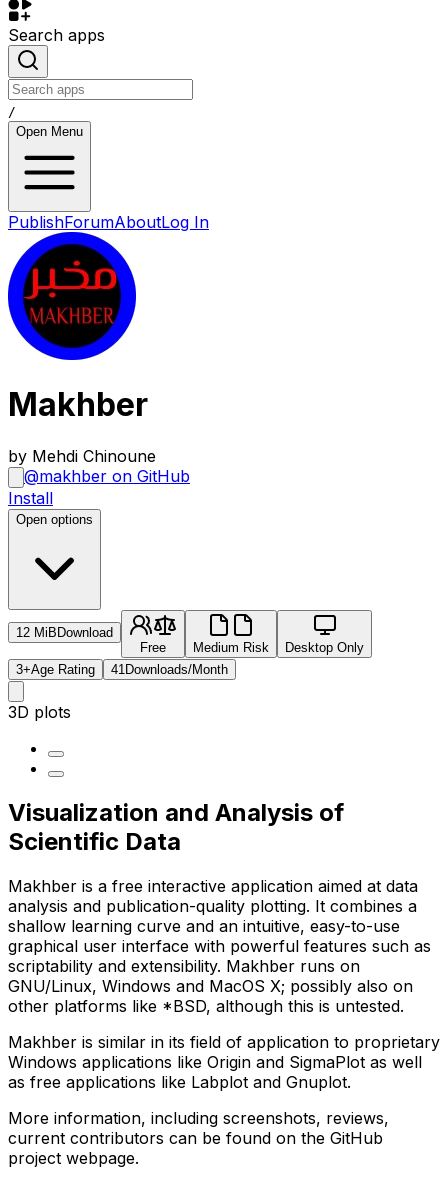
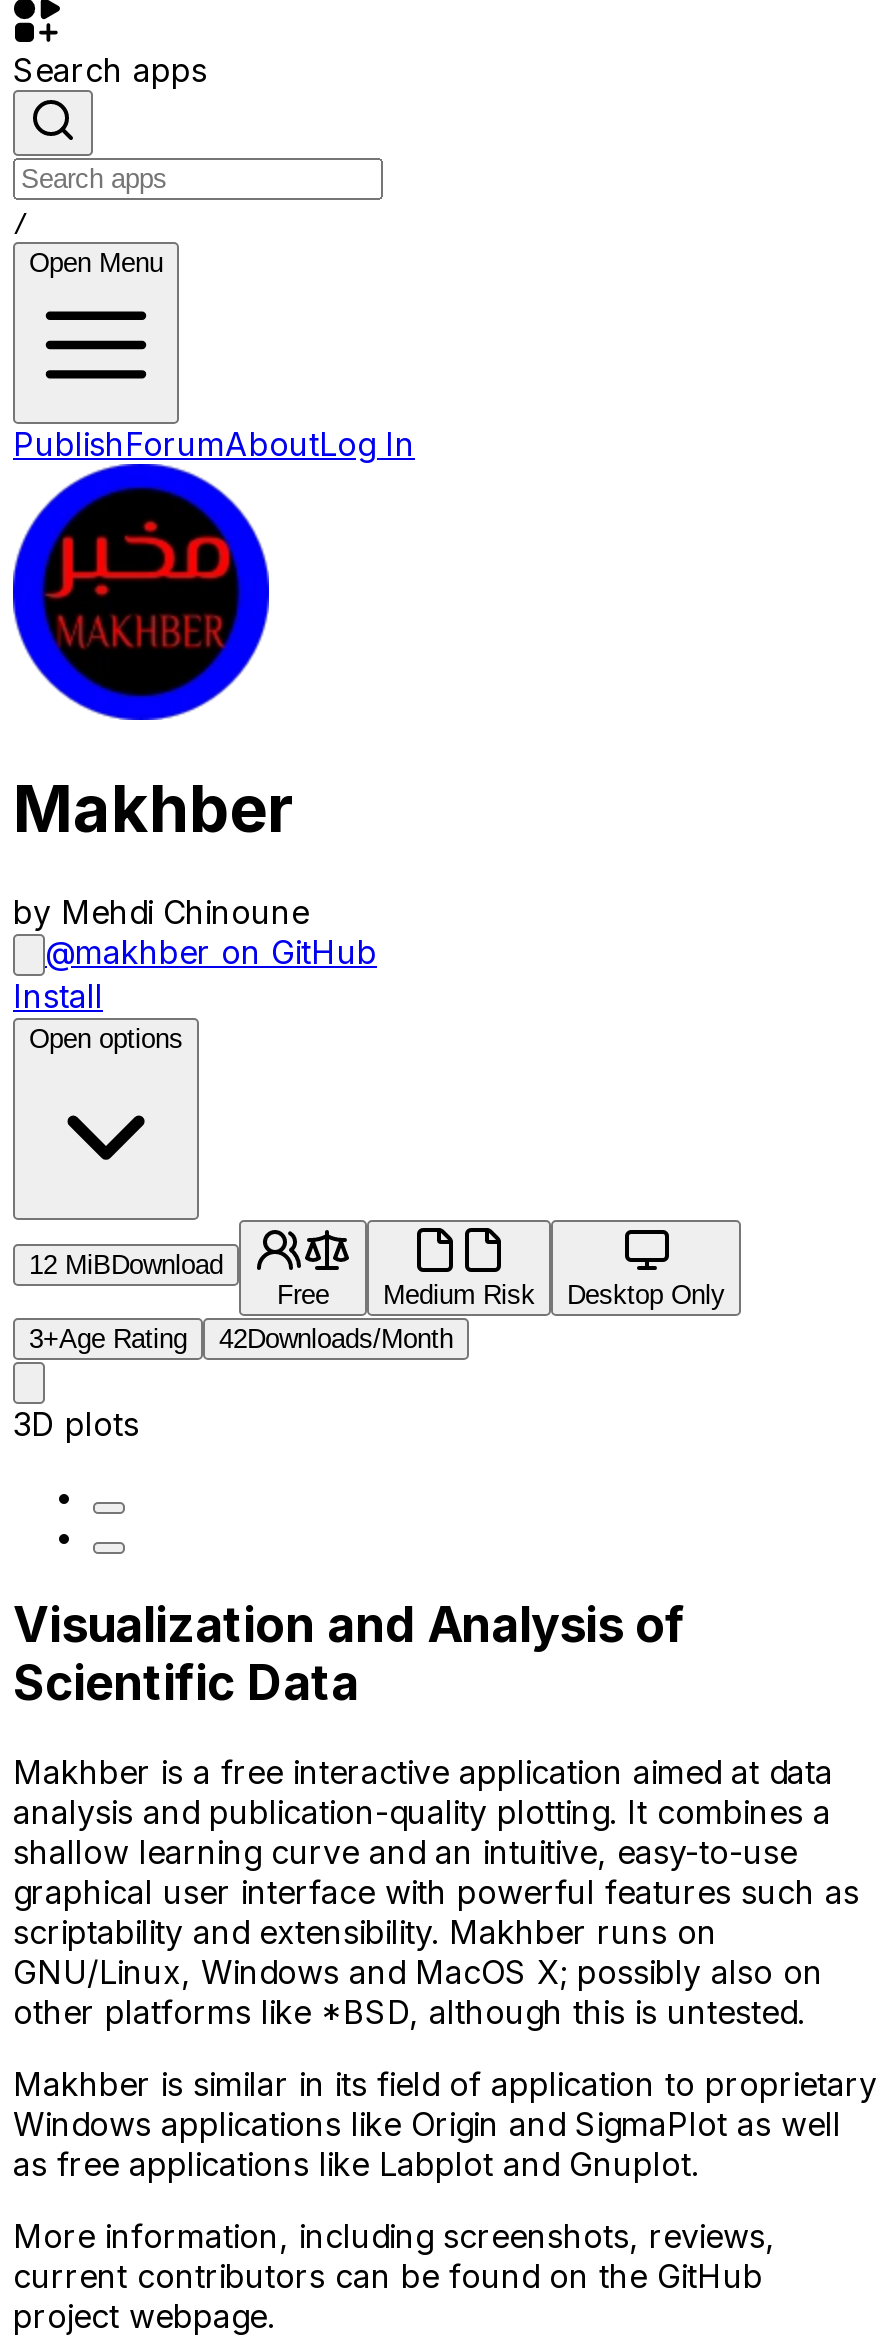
[111,662,228,677] 41Downloads/Month -> [219,1324,453,1354] 42Downloads/Month

